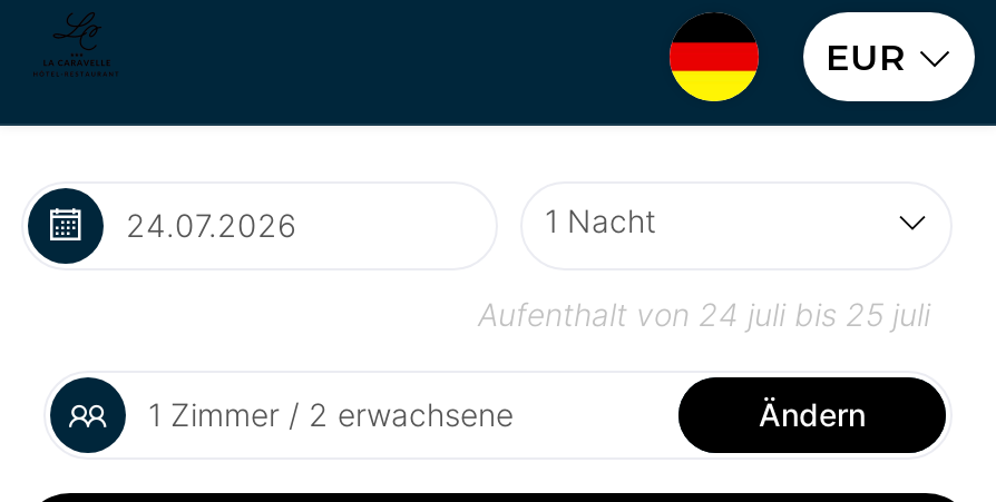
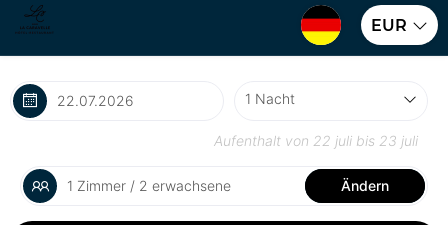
[478,295,930,333] Aufenthalt von 24 juli bis 25 juli -> [214,132,418,149] Aufenthalt von 22 juli bis 23 juli

